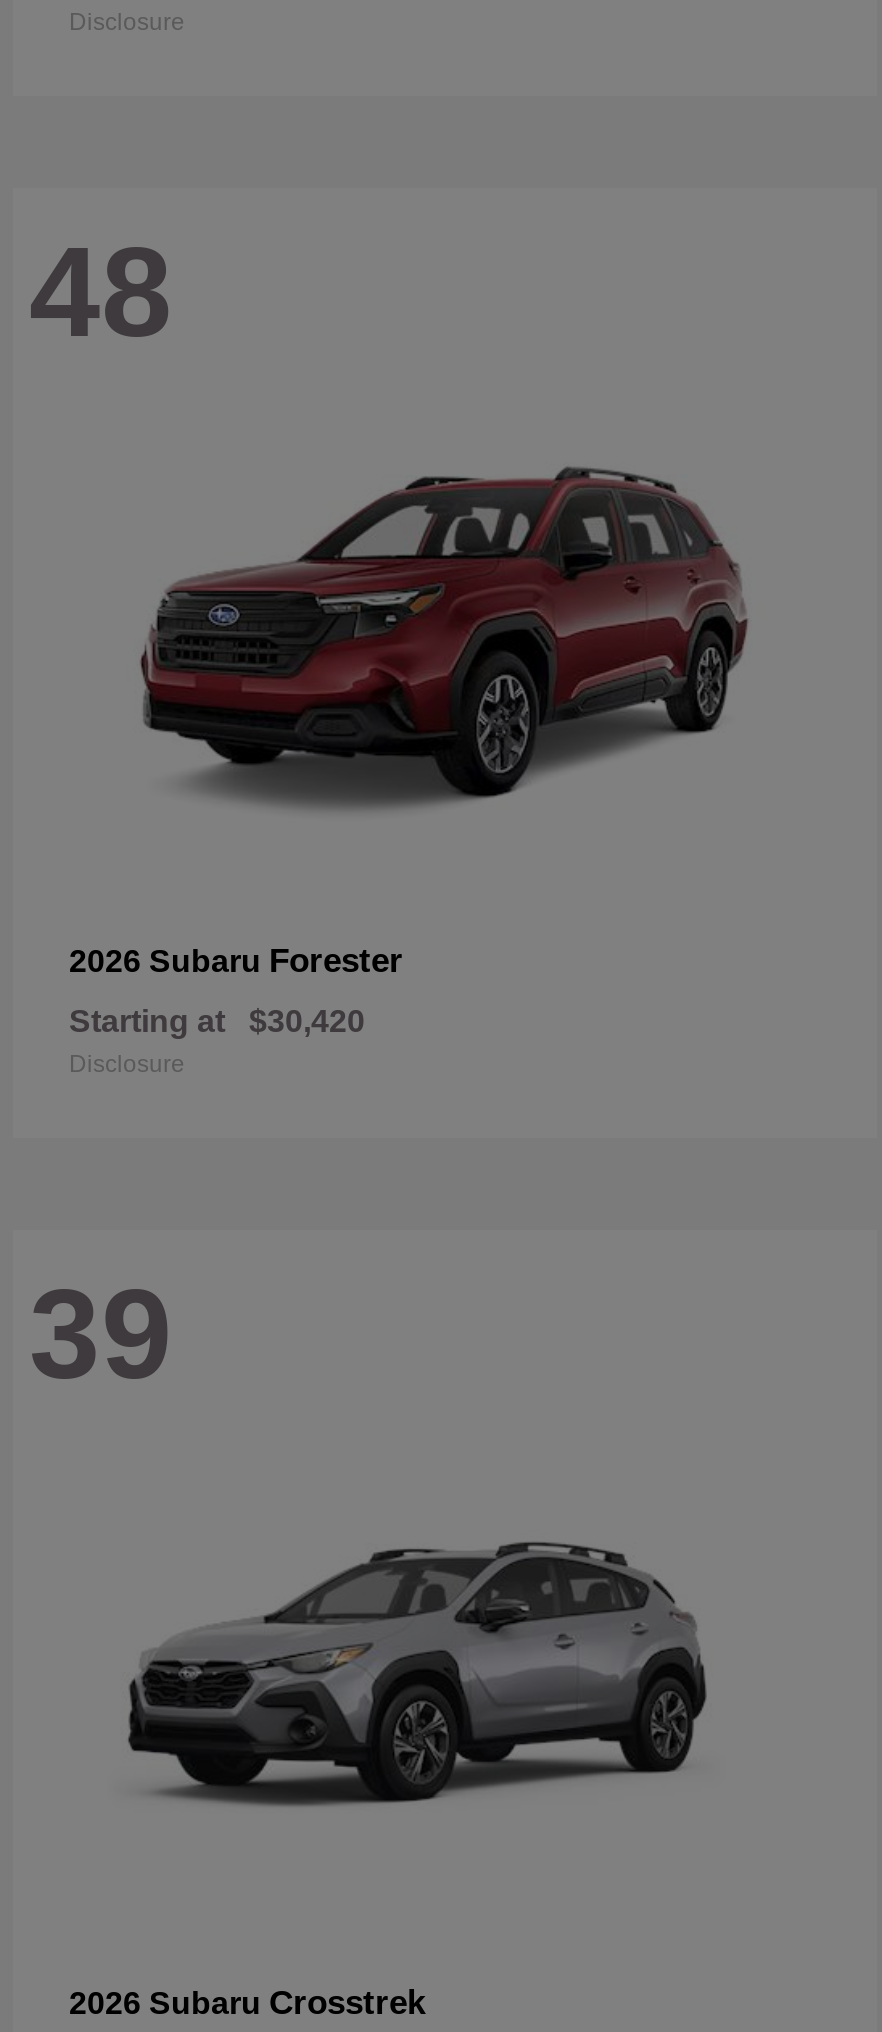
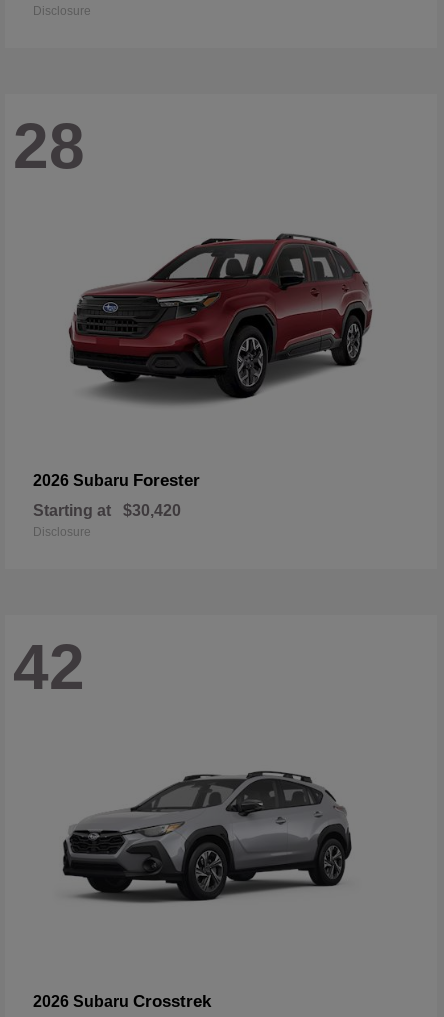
[29,221,173,365] 48 -> [13,110,85,182] 28
[29,1263,173,1407] 39 -> [13,631,85,703] 42

